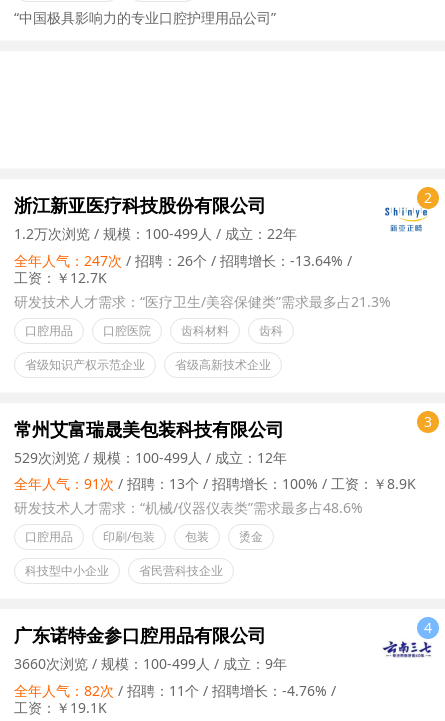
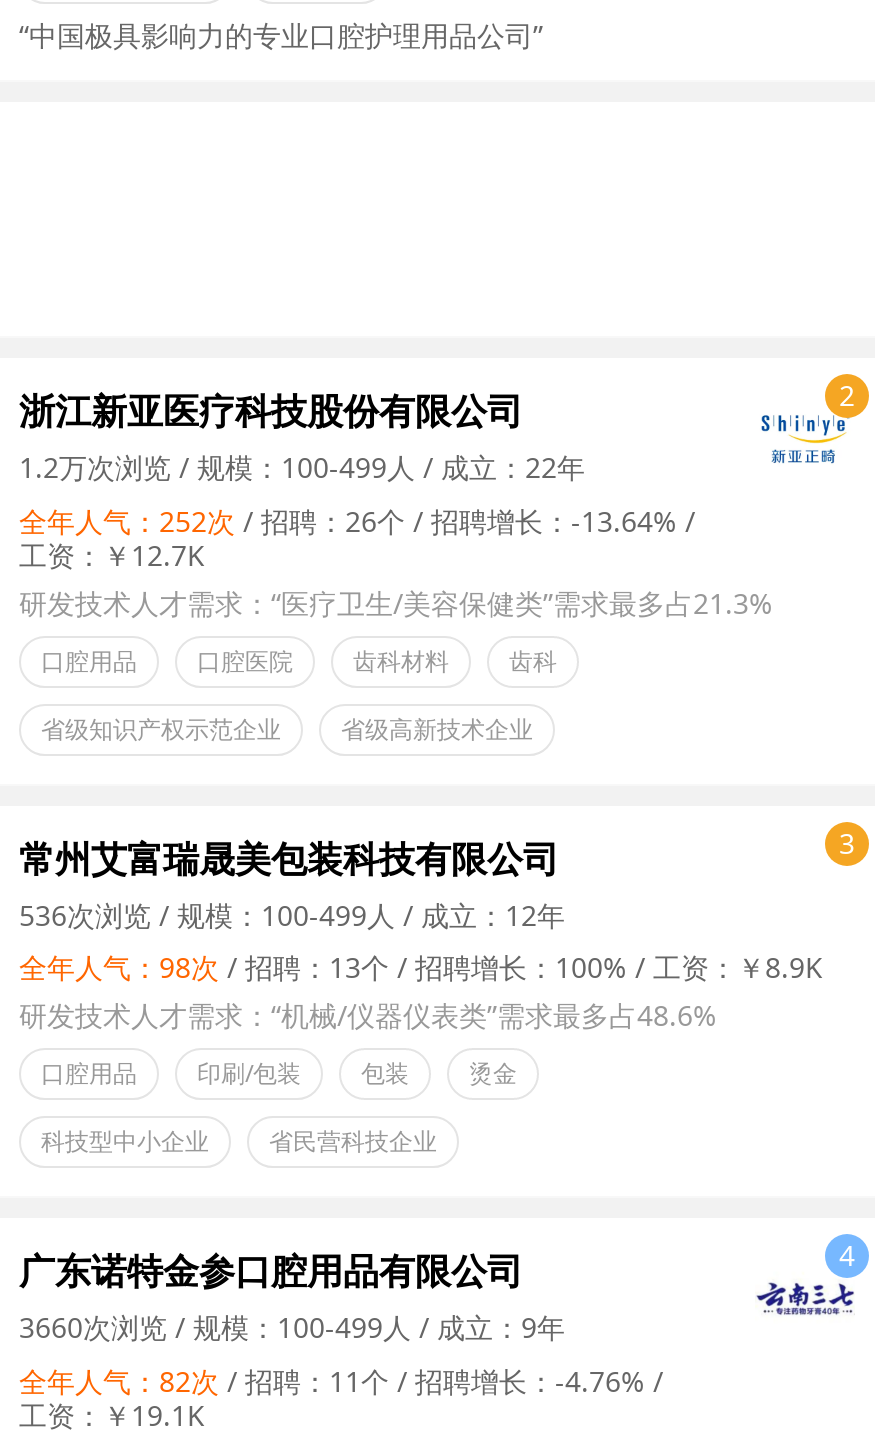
[14,251,343,270] 全年人气：247次 招聘：26个 招聘增长：-13.64% -> [19,502,677,540] 全年人气：252次 招聘：26个 招聘增长：-13.64%
[14,448,287,467] 529次浏览 规模：100-499人 成立：12年 -> [19,896,565,934] 536次浏览 规模：100-499人 成立：12年
[14,473,416,492] 全年人气：91次 招聘：13个 招聘增长：100% 工资：￥8.9K -> [19,947,823,985] 全年人气：98次 招聘：13个 招聘增长：100% 工资：￥8.9K

